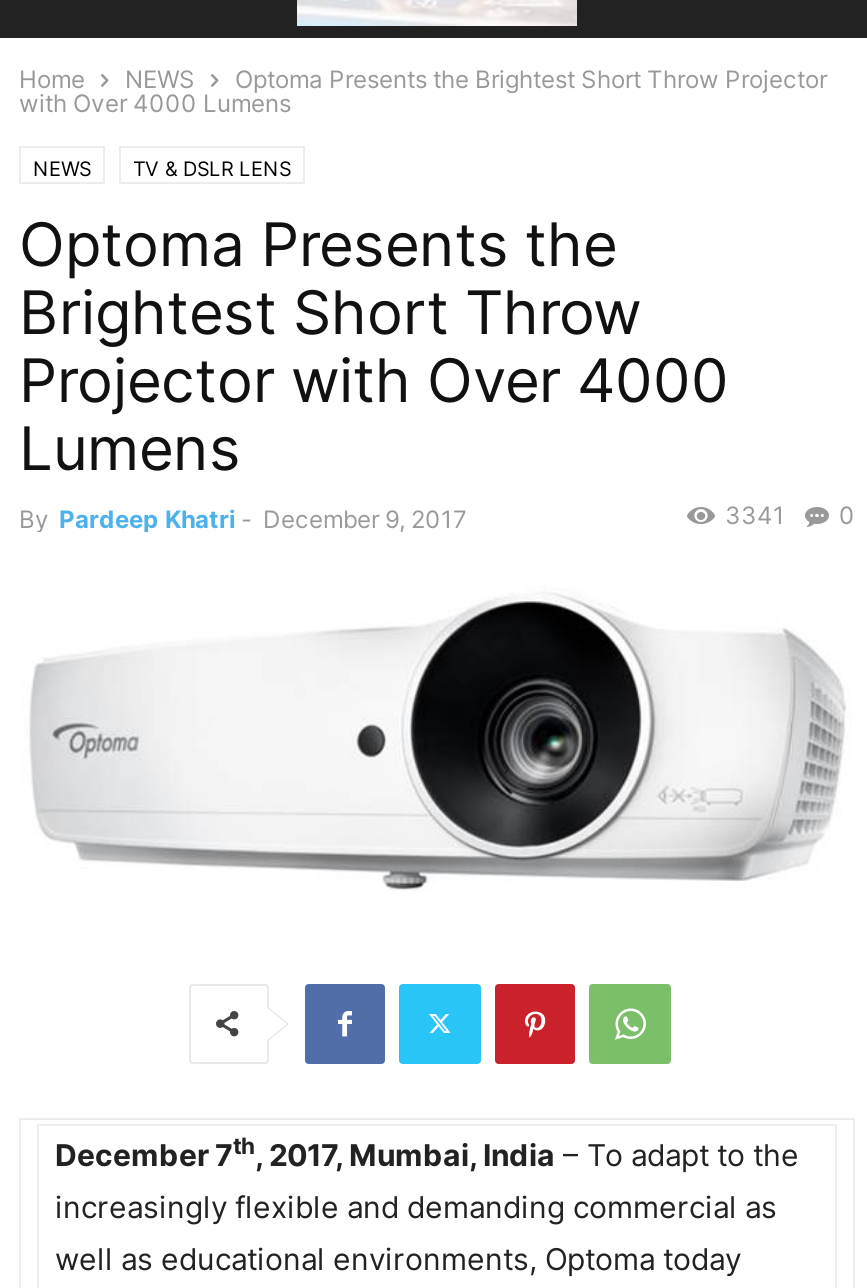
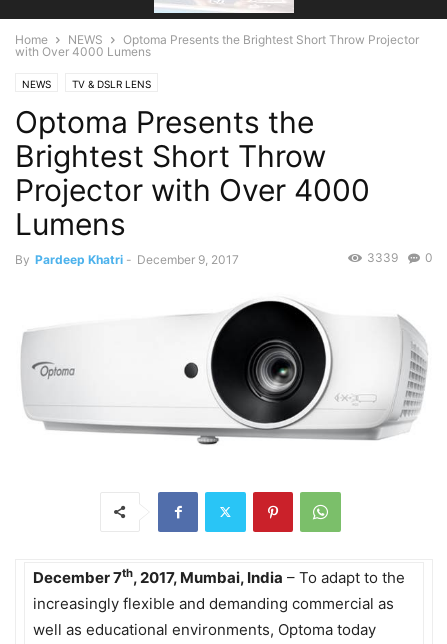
[725,500,855,530] 3341 0 -> [367,250,433,265] 3339 0

